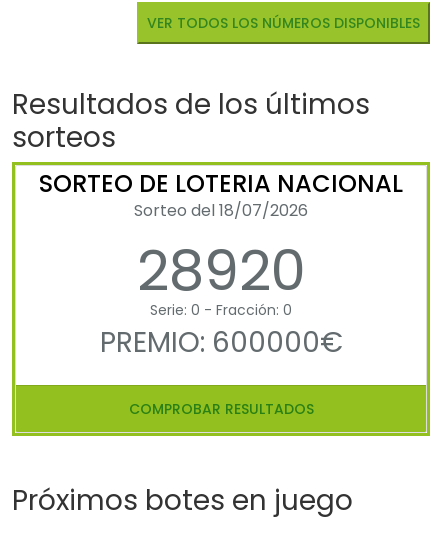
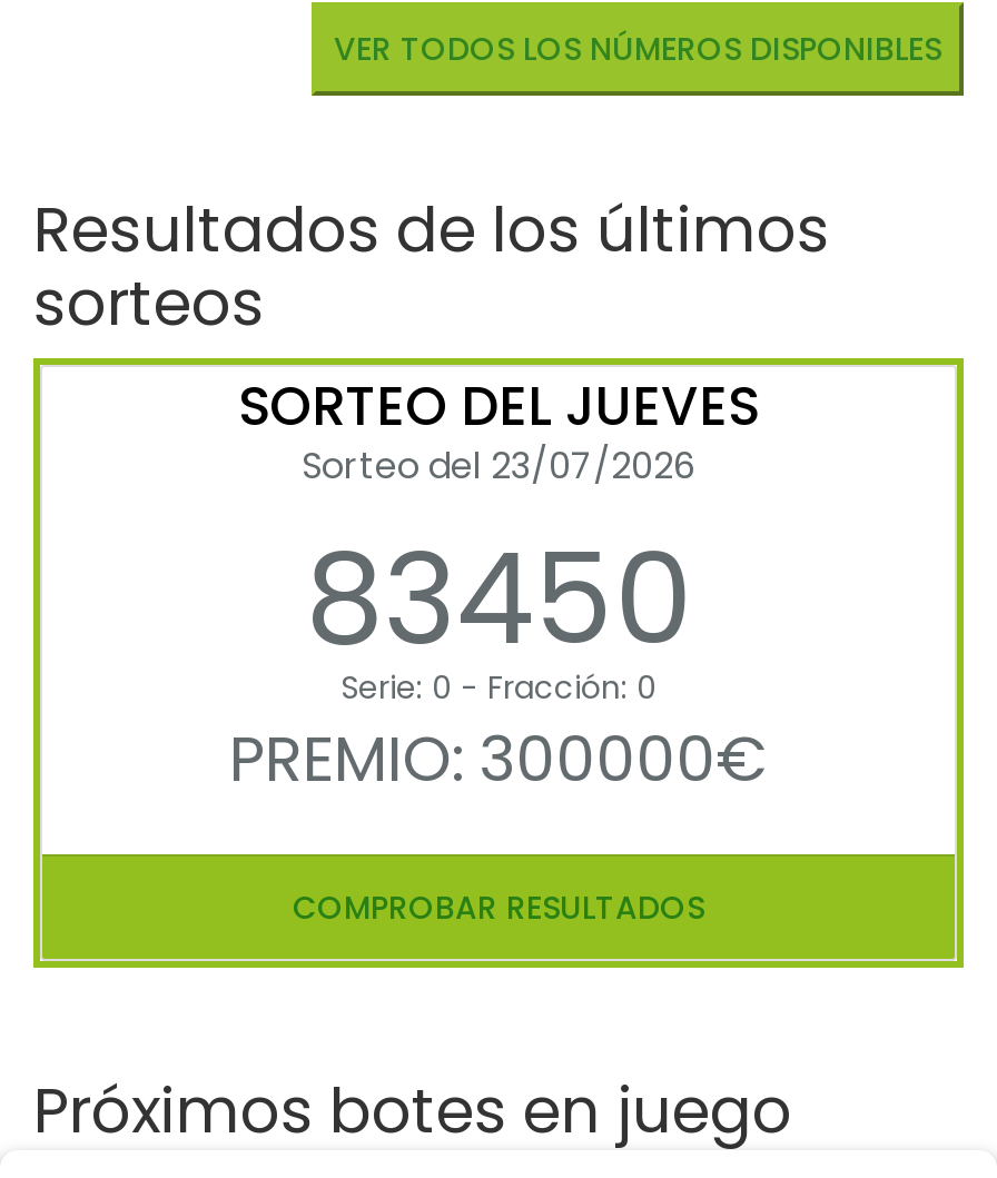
[39,167,403,310] SORTEO DE LOTERIA NACIONAL | Sorteo del 18/07/2026 | 28920 -> [238,371,759,689] SORTEO DEL JUEVES | Sorteo del 23/07/2026 | 83450
[99,323,342,362] PREMIO: 600000€ -> [229,718,768,805] PREMIO: 300000€

